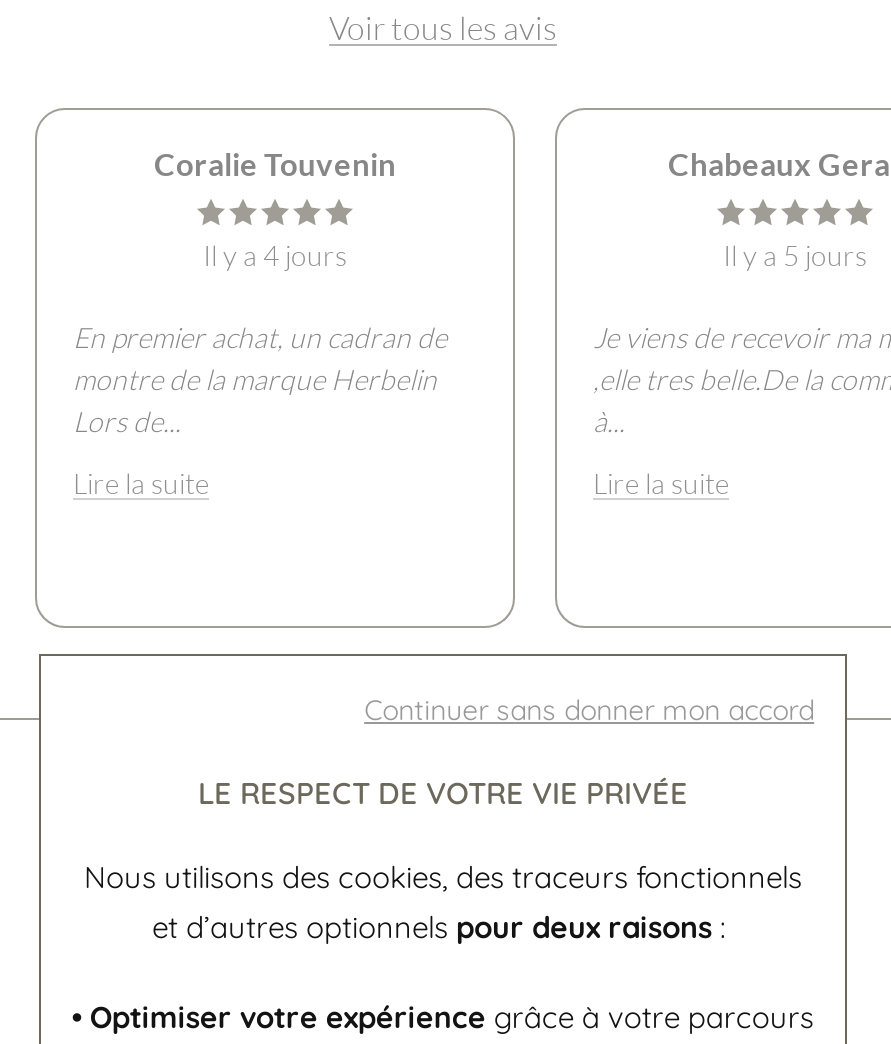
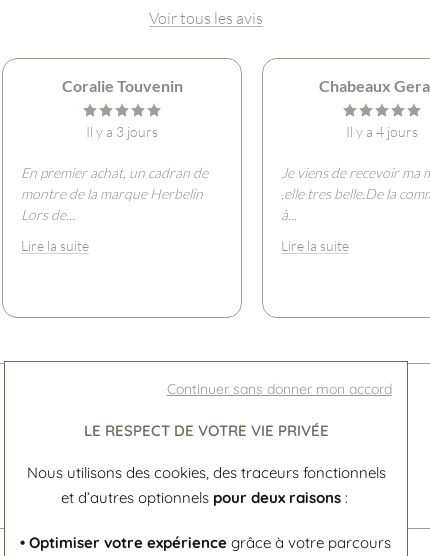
[203,239,347,273] Il y a 4 jours -> [86,123,158,140] Il y a 3 jours
[723,239,867,273] Il y a 5 jours -> [346,123,418,140] Il y a 4 jours

